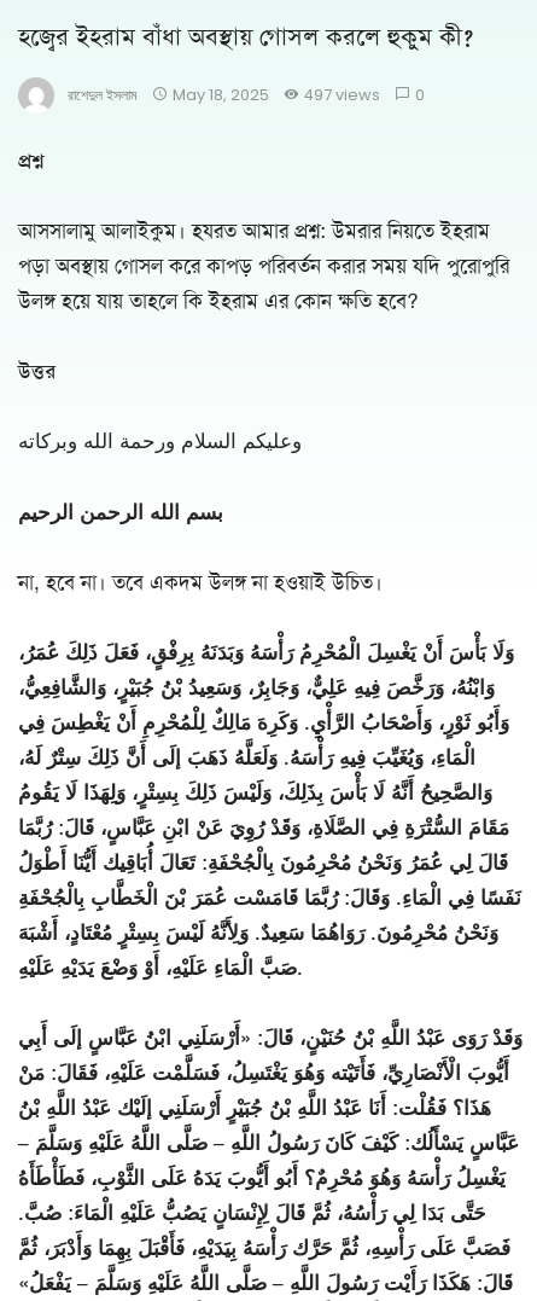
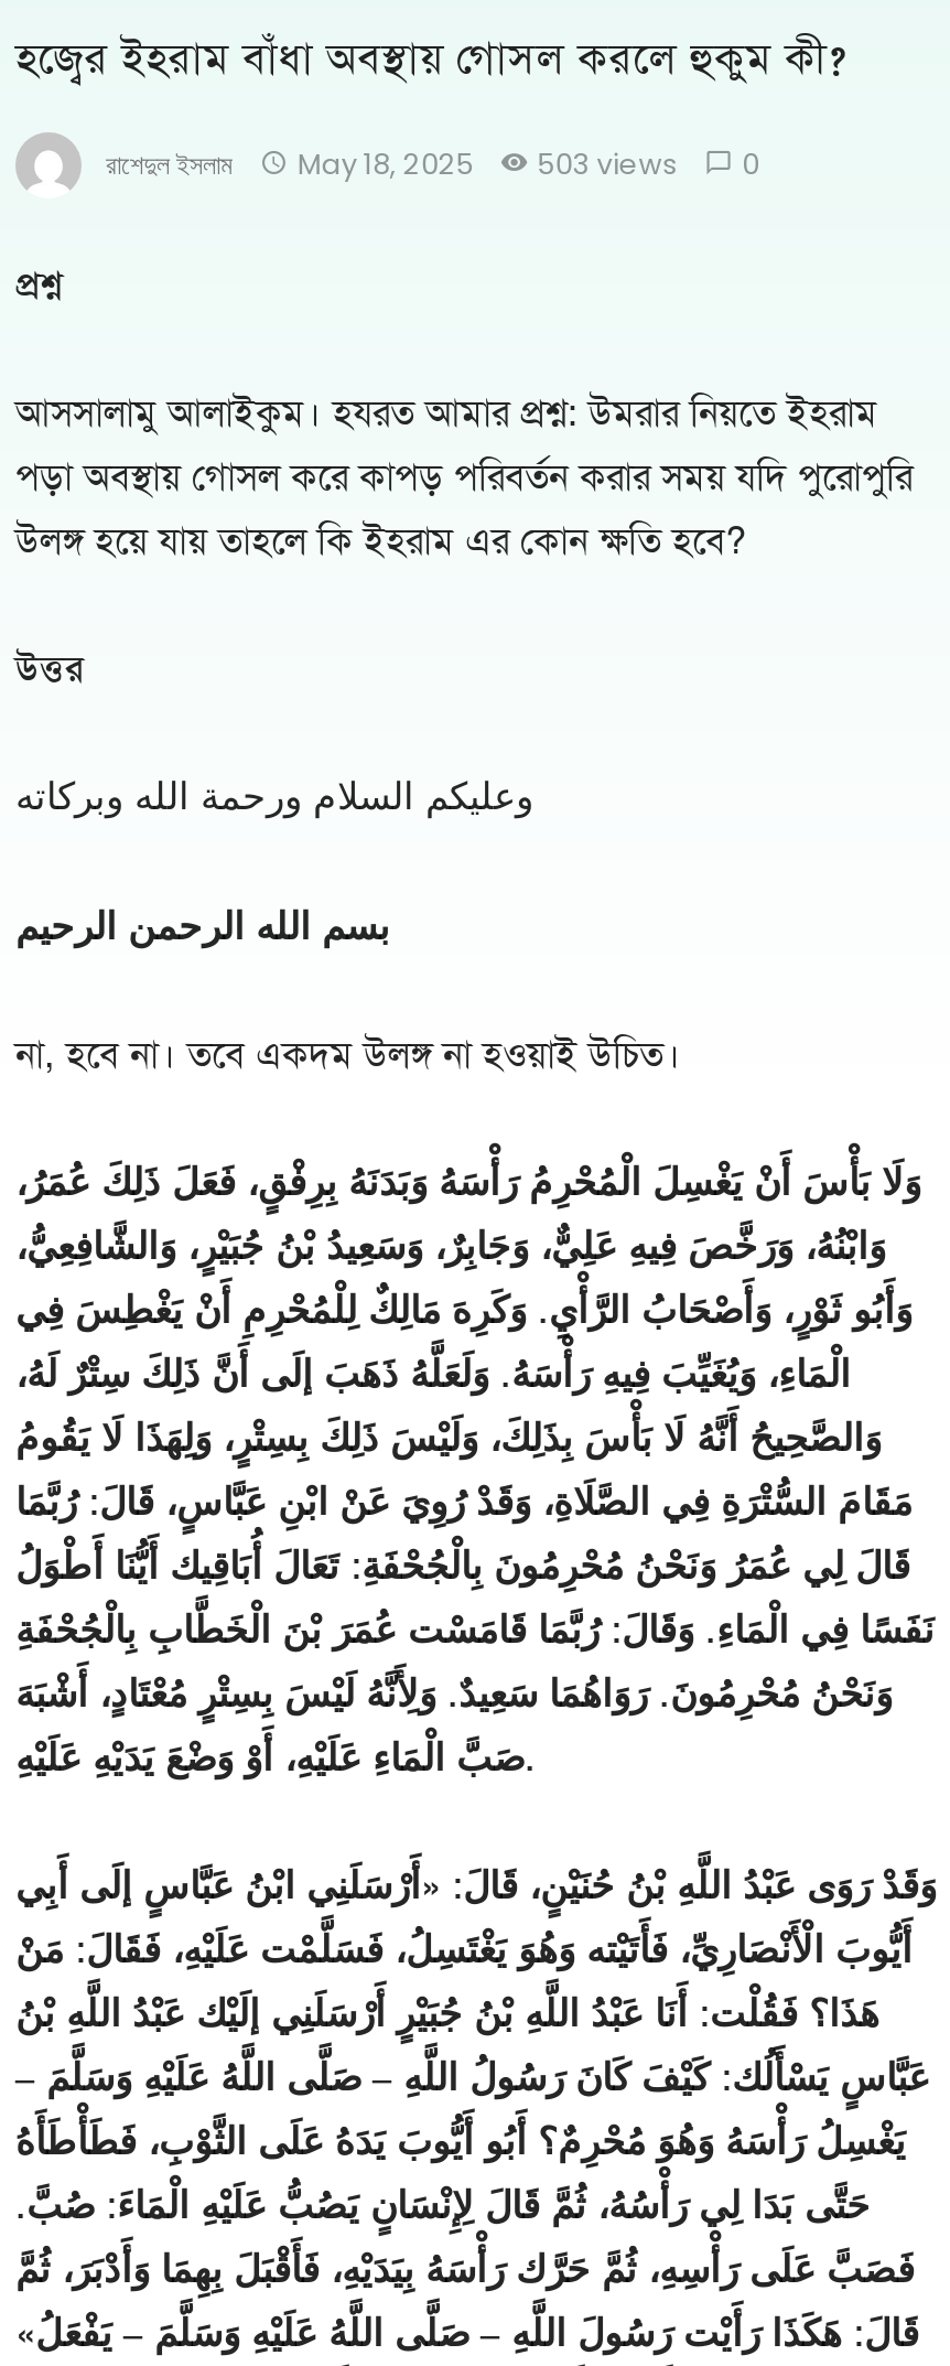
[68,84,424,104] রাশেদুল ইসলাম May 18, 2025 497 views 0 -> [106,144,759,182] রাশেদুল ইসলাম May 18, 2025 503 views 0

